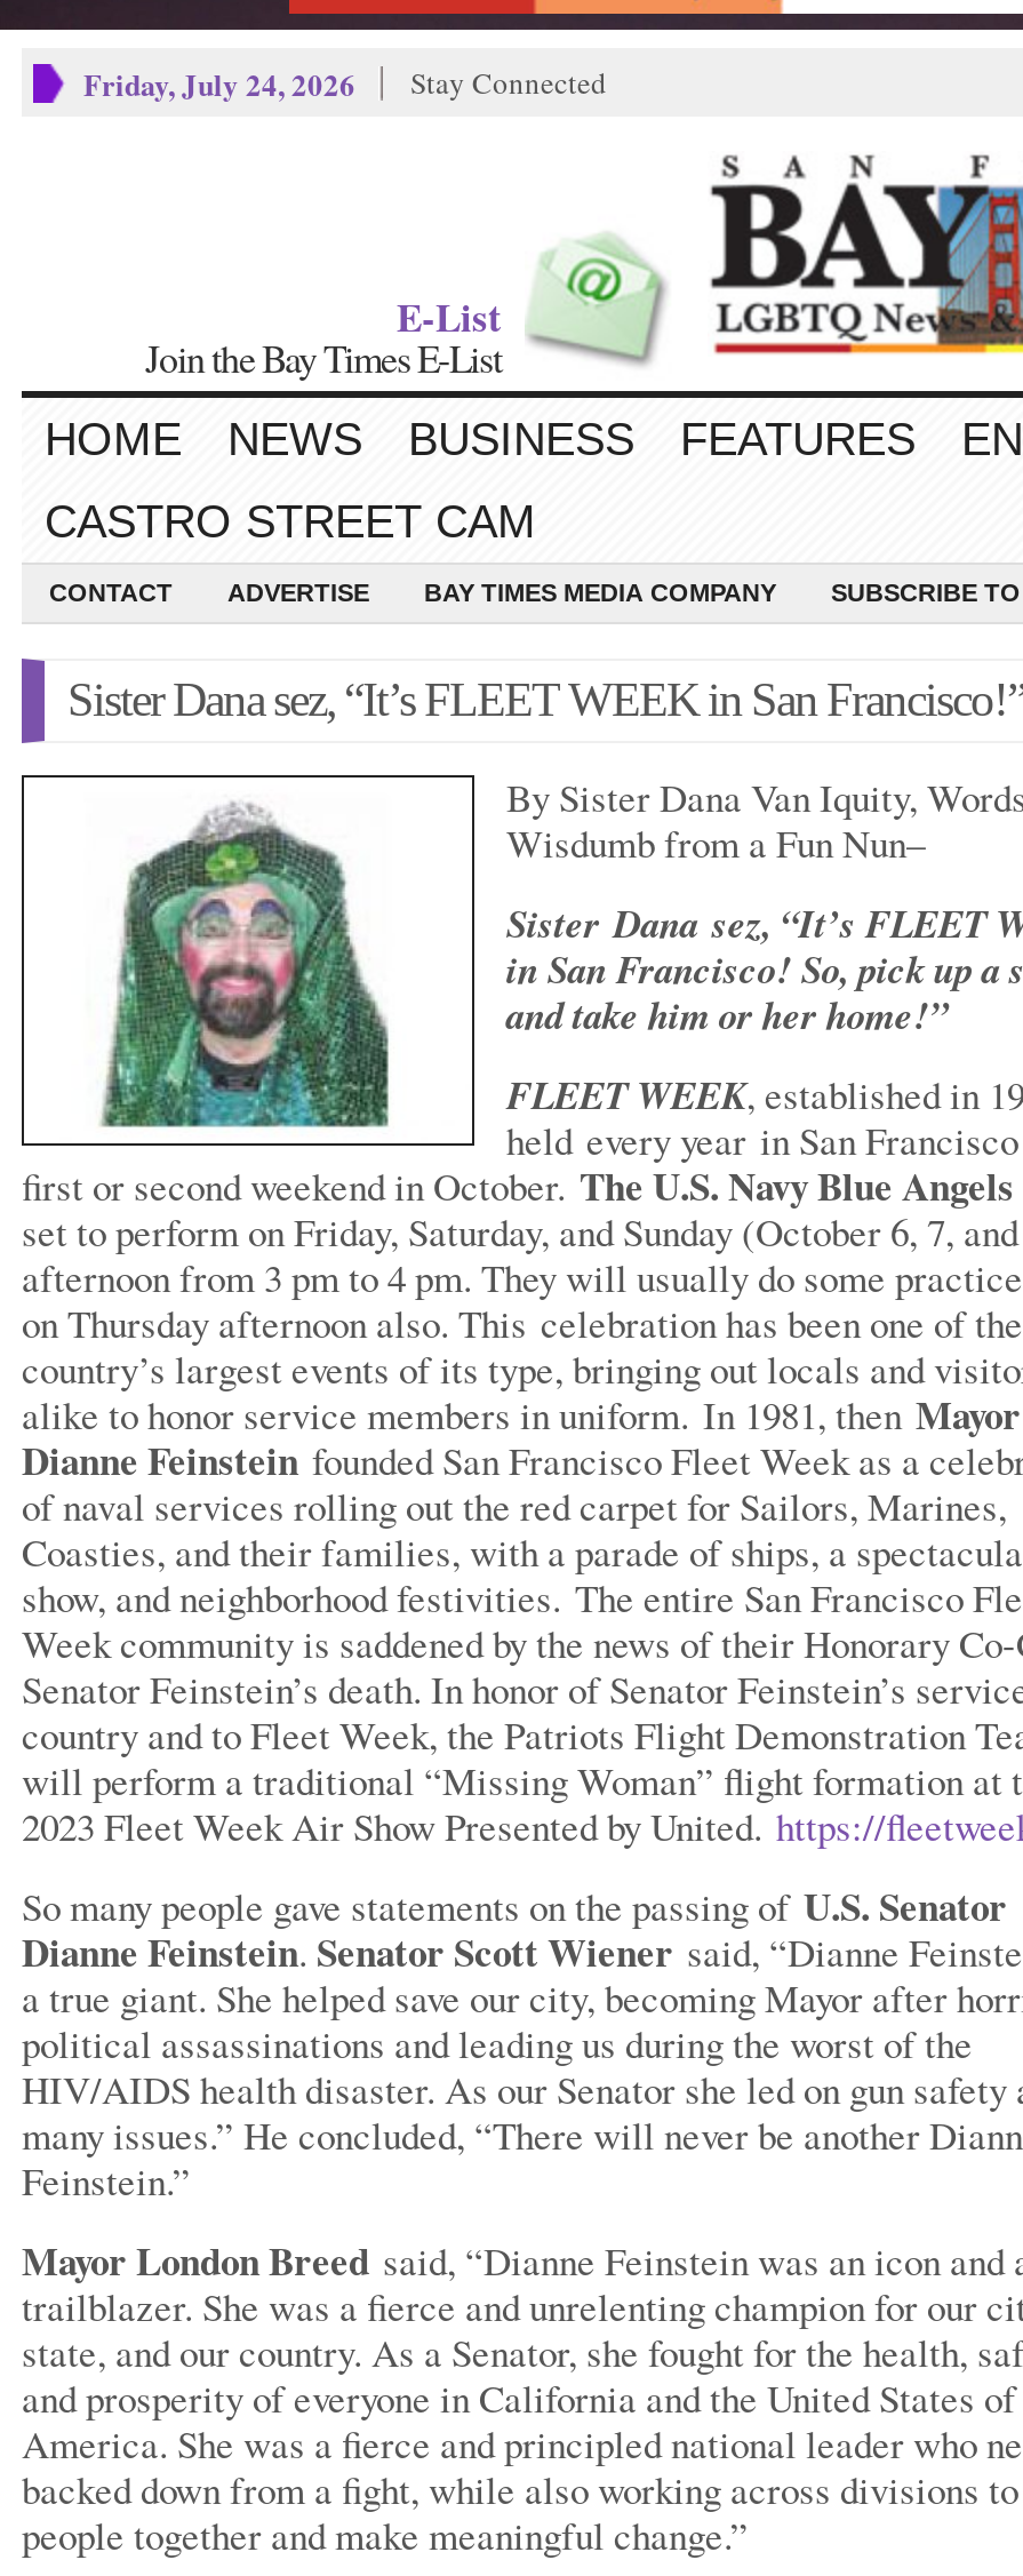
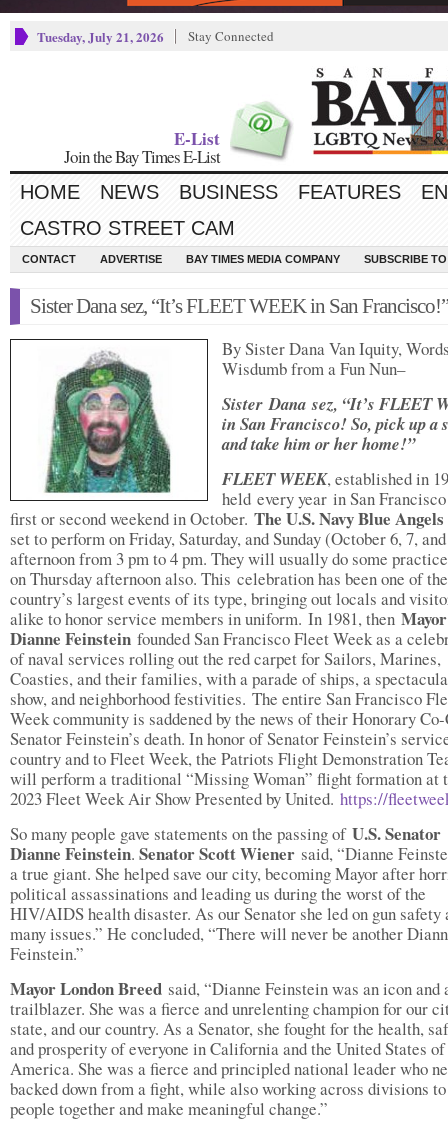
[83,62,607,105] Friday, July 24, 2026 Stay Connected -> [37,27,274,46] Tuesday, July 21, 2026 Stay Connected

